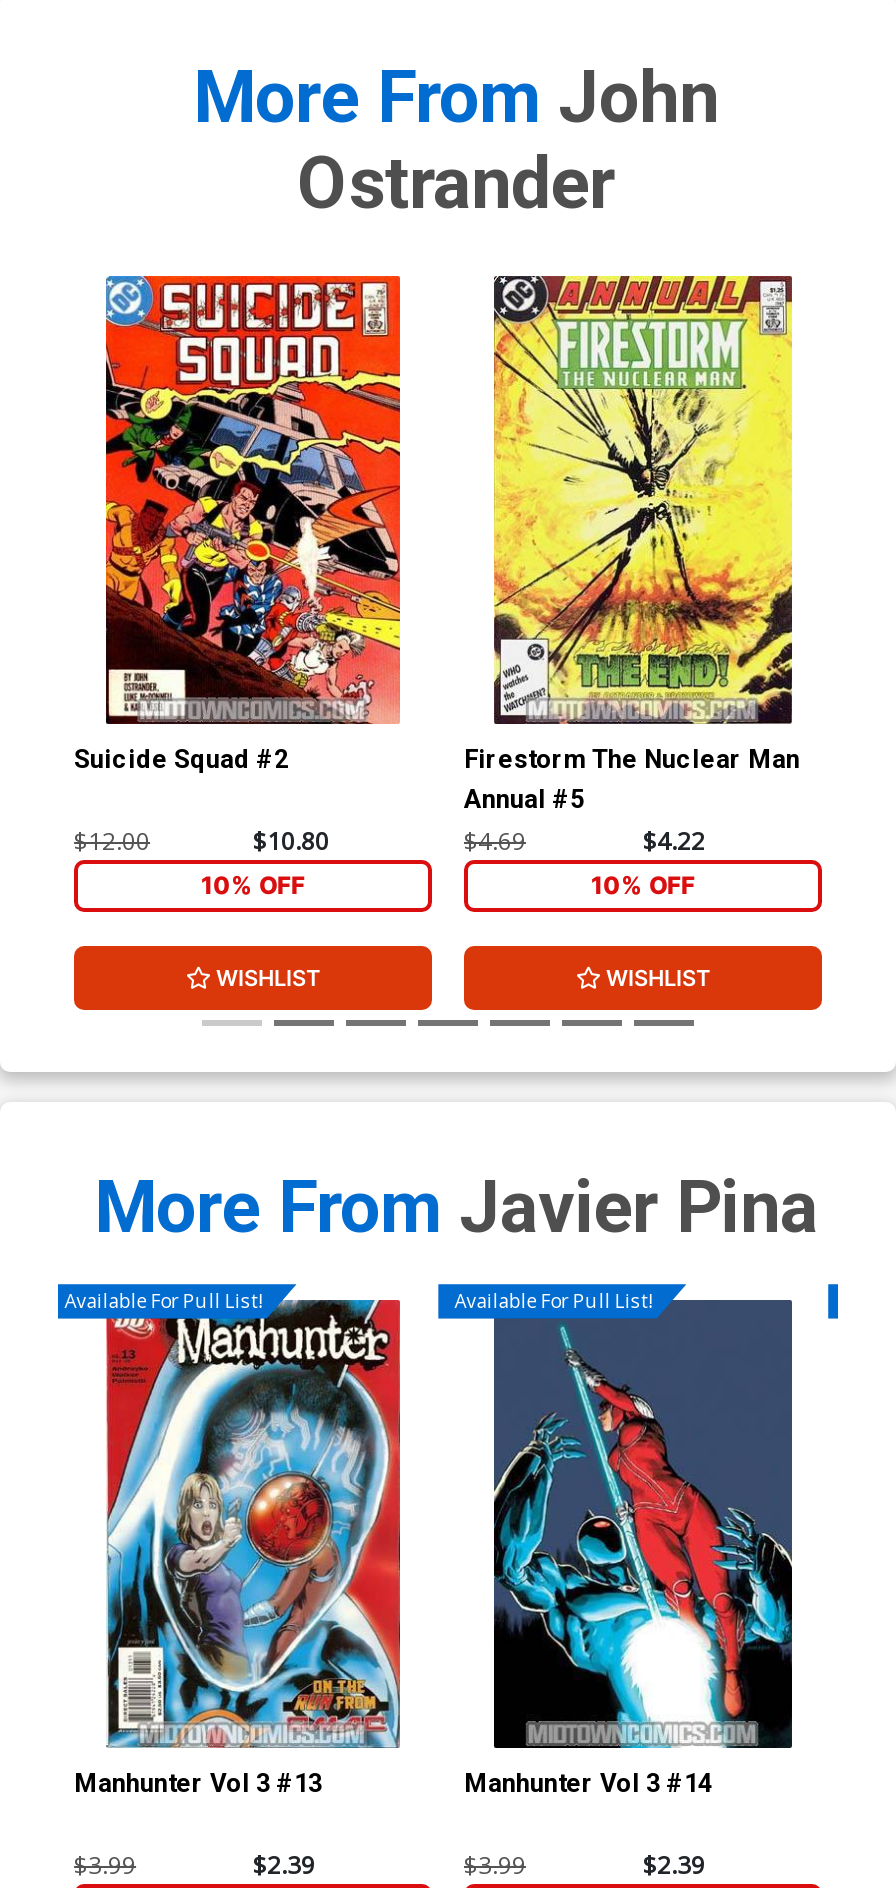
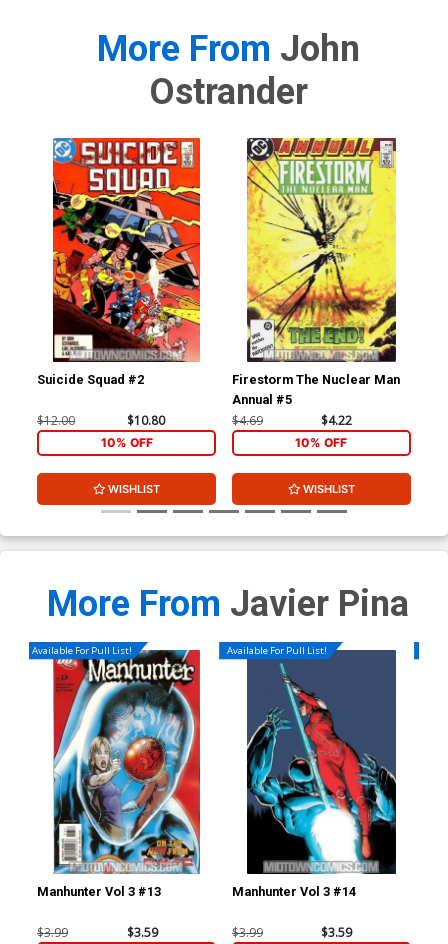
[253,1849,315,1883] $2.39 -> [126,924,157,941] $3.59
[643,1849,705,1883] $2.39 -> [321,924,352,941] $3.59

